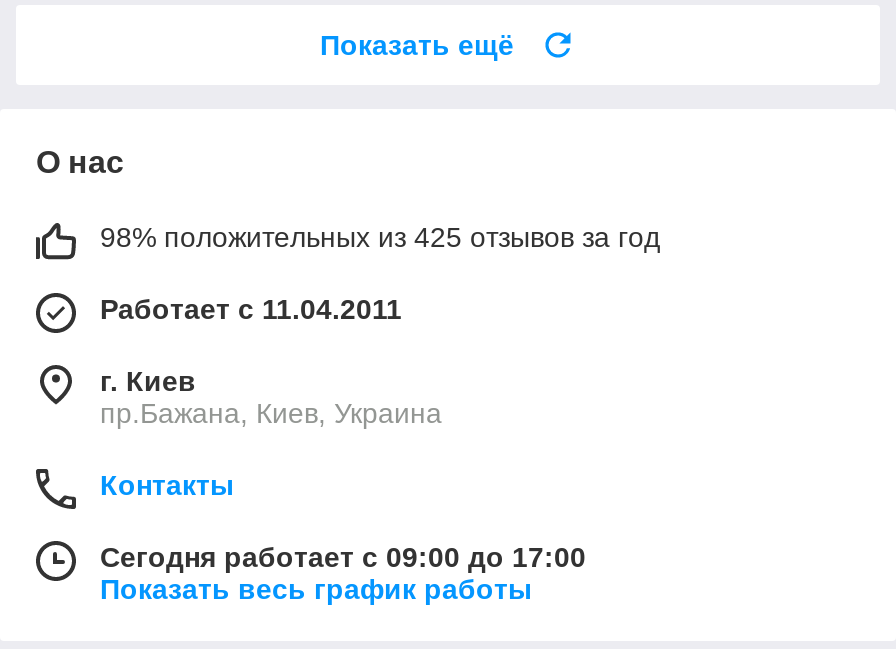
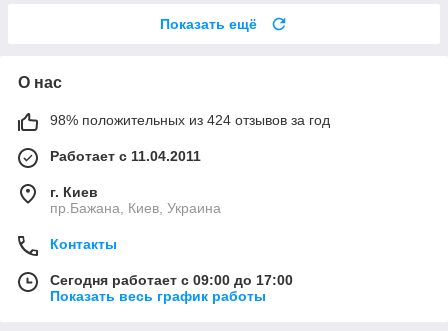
[100,222,660,254] 98% положительных из 425 отзывов за год -> [50,112,330,128] 98% положительных из 424 отзывов за год

